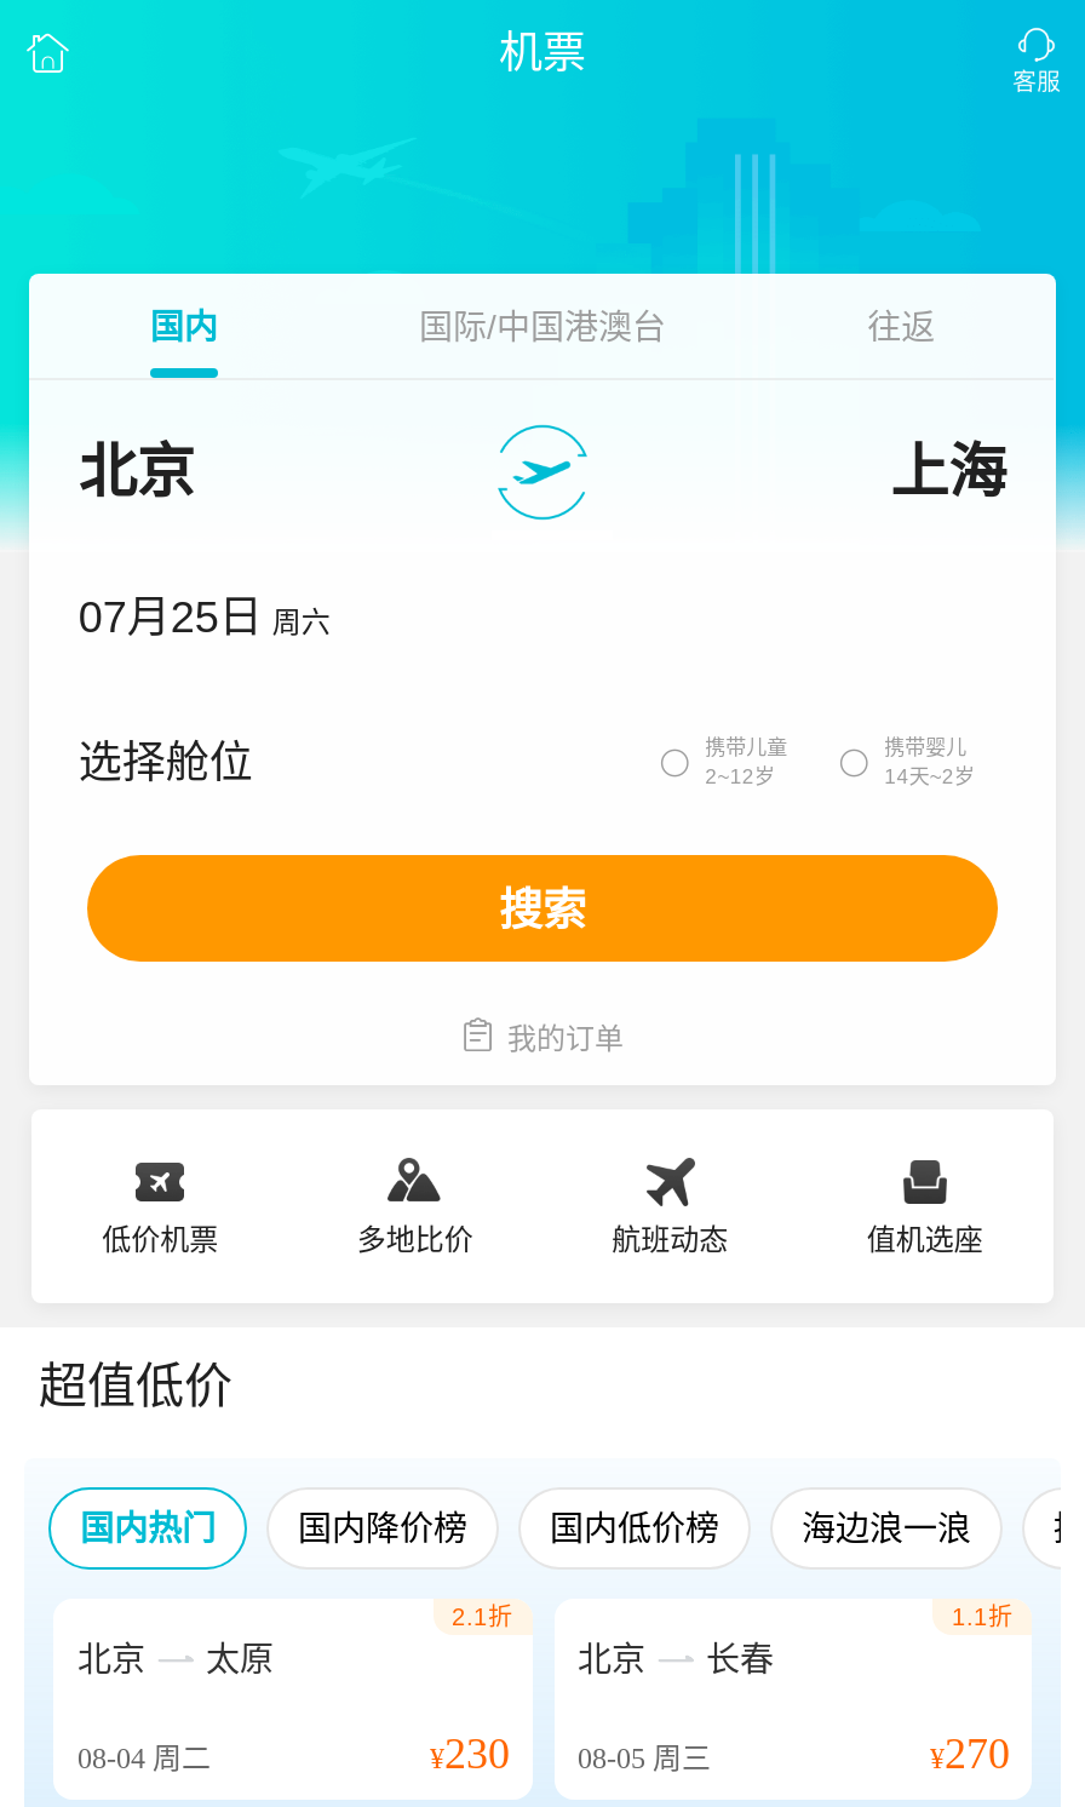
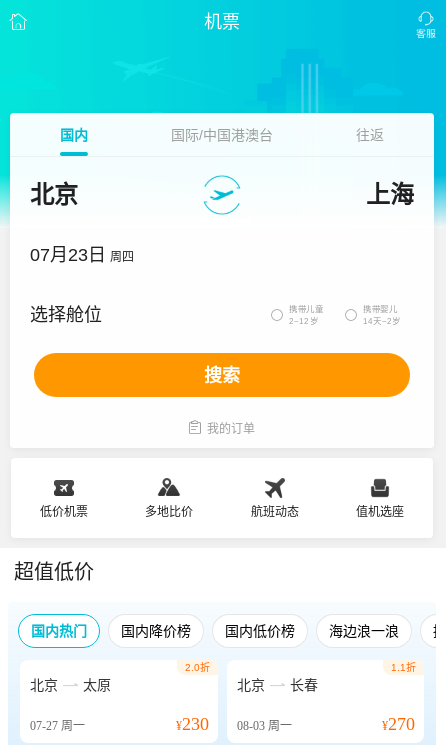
[78,593,330,642] 07月25日 周六 -> [30,245,134,265] 07月23日 周四
[452,1604,512,1630] 2.1折 -> [184,662,209,673] 2.0折
[77,1742,211,1776] 08-04周二 -> [30,719,85,733] 07-27周一
[430,1729,711,1778] ¥230 08-05周三 -> [175,714,291,734] ¥230 08-03周一

